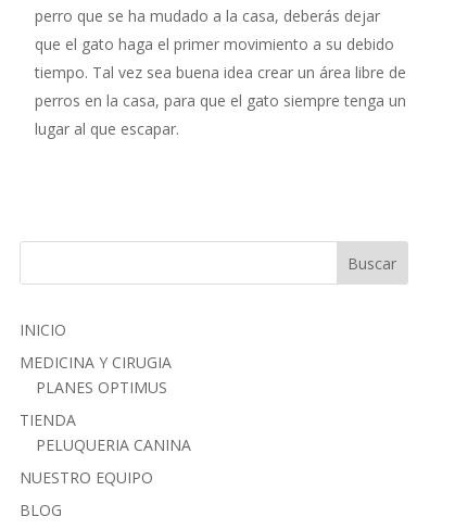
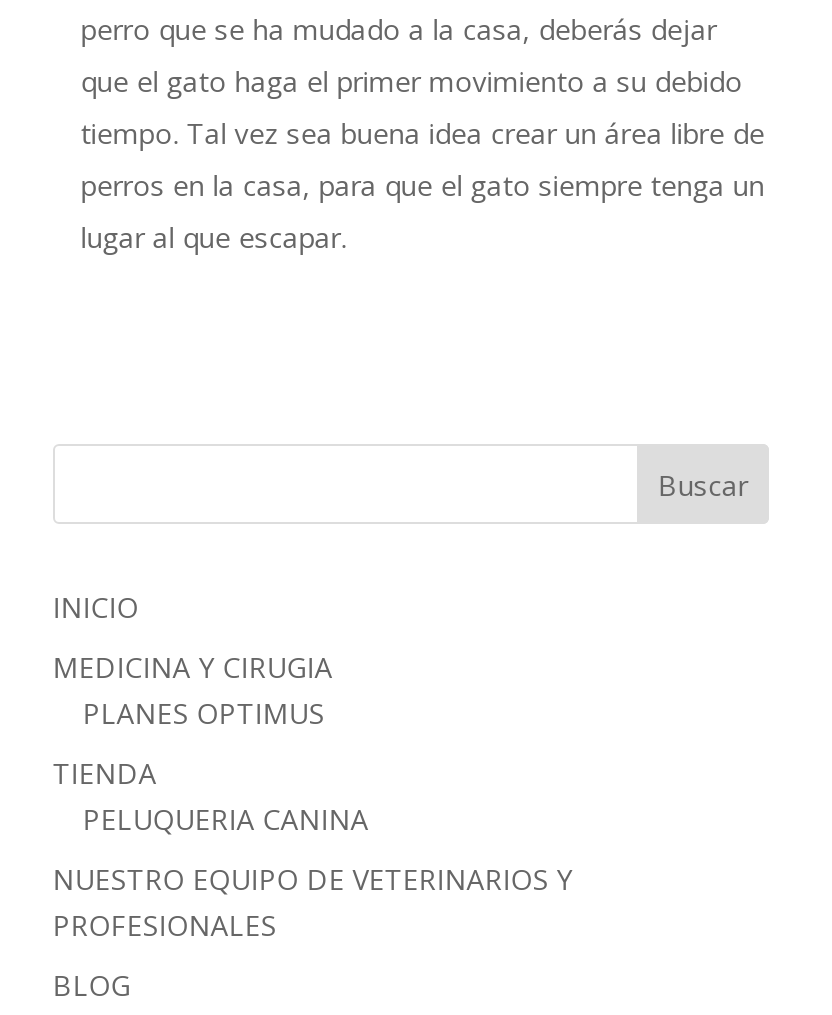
[19,467,153,488] NUESTRO EQUIPO -> [53,860,573,944] NUESTRO EQUIPO DE VETERINARIOS Y | PROFESIONALES

